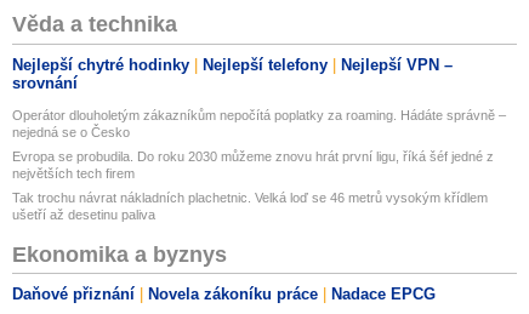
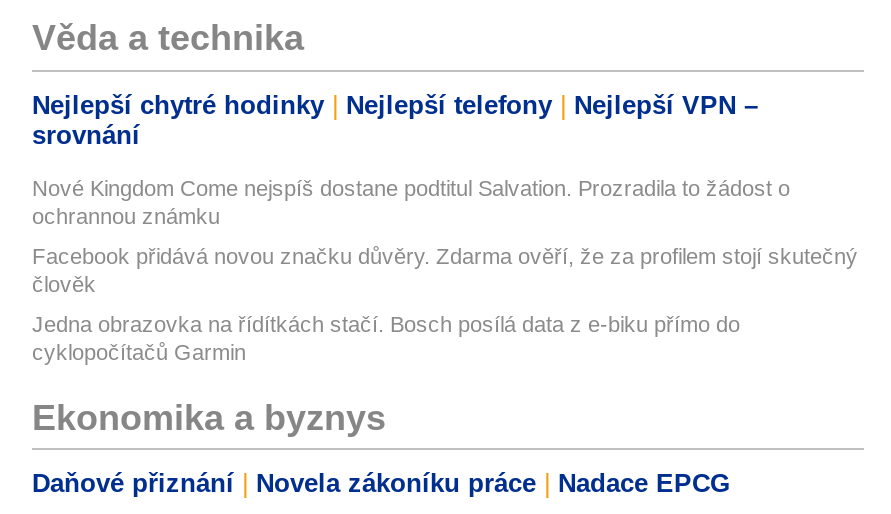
[12,108,506,139] Operátor dlouholetým zákazníkům nepočítá poplatky za roaming. Hádáte správně – | nejedná se o Česko -> [32,176,790,228] Nové Kingdom Come nejspíš dostane podtitul Salvation. Prozradila to žádost o | ochrannou známku
[12,149,494,180] Evropa se probudila. Do roku 2030 můžeme znovu hrát první ligu, říká šéf jedné z | největších tech firem -> [32,244,858,296] Facebook přidává novou značku důvěry. Zdarma ověří, že za profilem stojí skutečný | člověk
[12,190,488,222] Tak trochu návrat nákladních plachetnic. Velká loď se 46 metrů vysokým křídlem | ušetří až desetinu paliva -> [32,312,740,364] Jedna obrazovka na řídítkách stačí. Bosch posílá data z e-biku přímo do | cyklopočítačů Garmin

